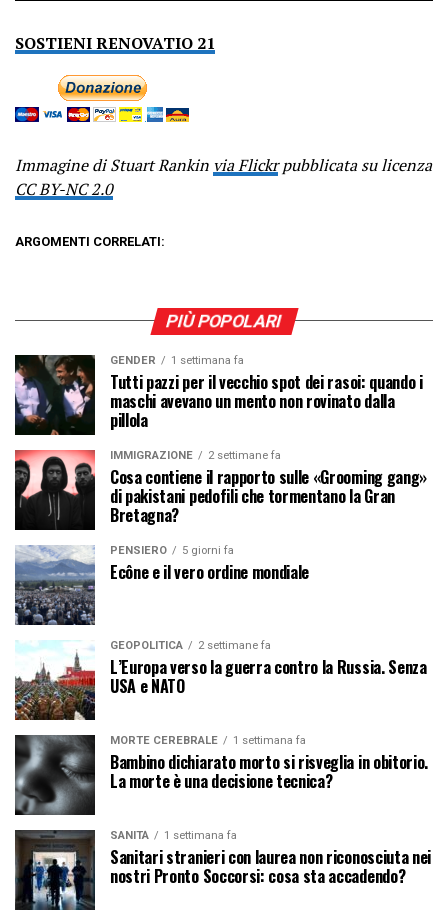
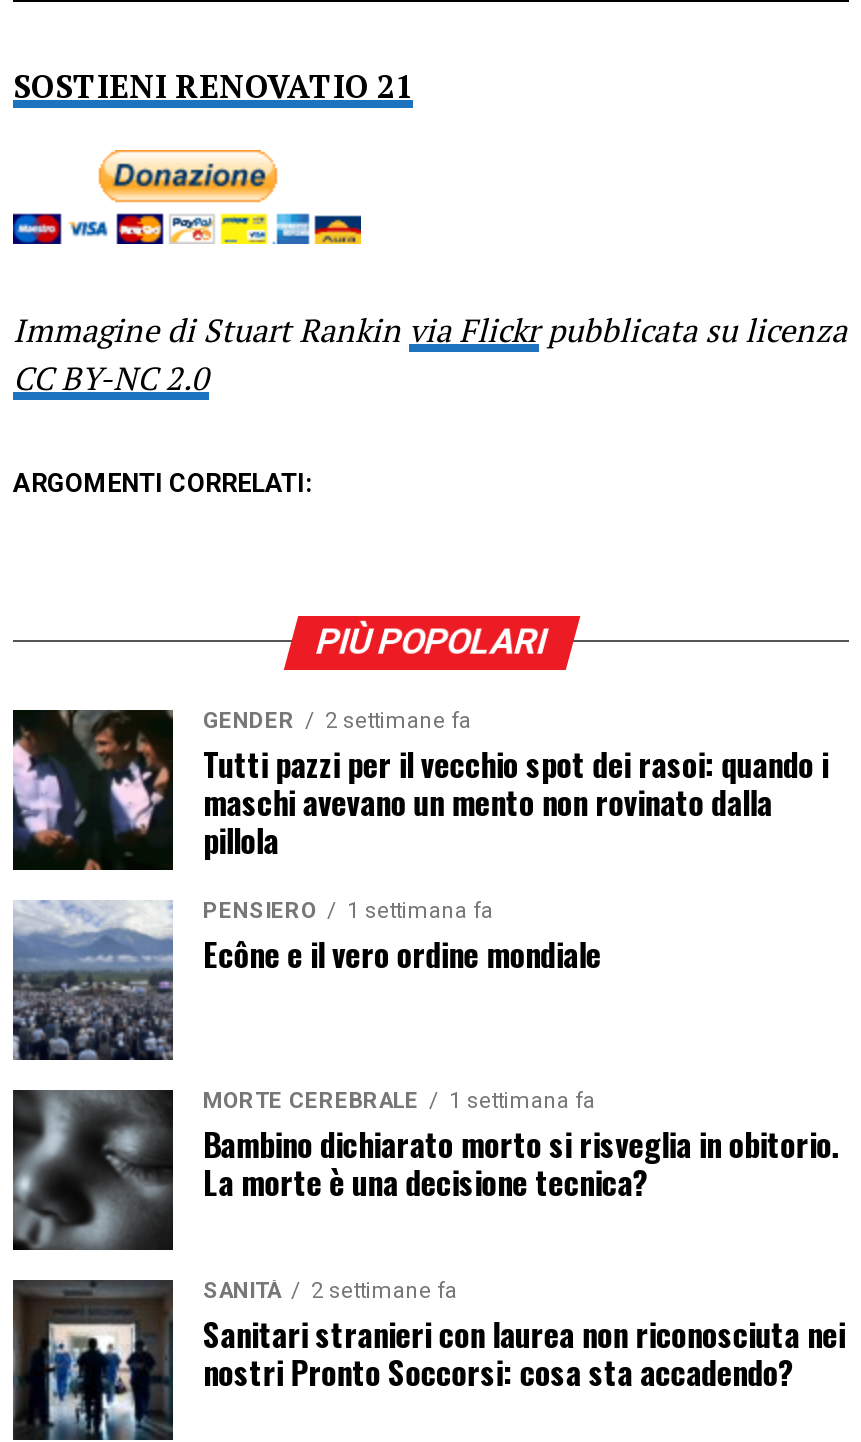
[110,354,244,367] GENDER 1 settimana fa -> [203,708,471,734] GENDER 2 settimane fa
[14,449,427,527] [image] | IMMIGRAZIONE | 2 settimane fa | Cosa contiene il rapporto sulle «Grooming gang» | di pakistani pedofili che tormentano la Gran | Bretagna? -> none
[110,544,234,557] PENSIERO 5 giorni fa -> [203,898,493,924] PENSIERO 1 settimana fa
[15,639,427,721] [image] | GEOPOLITICA | 2 settimane fa | L’Europa verso la guerra contro la Russia. Senza | USA e NATO -> none
[110,829,237,842] SANITÀ 1 settimana fa -> [203,1278,457,1304] SANITÀ 2 settimane fa

